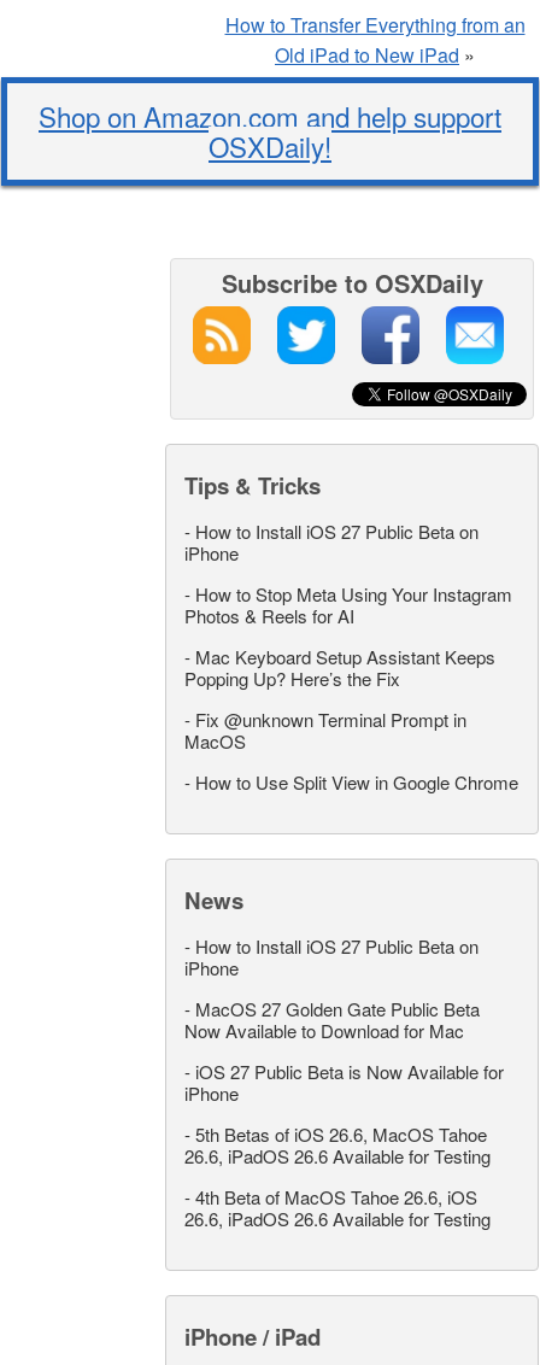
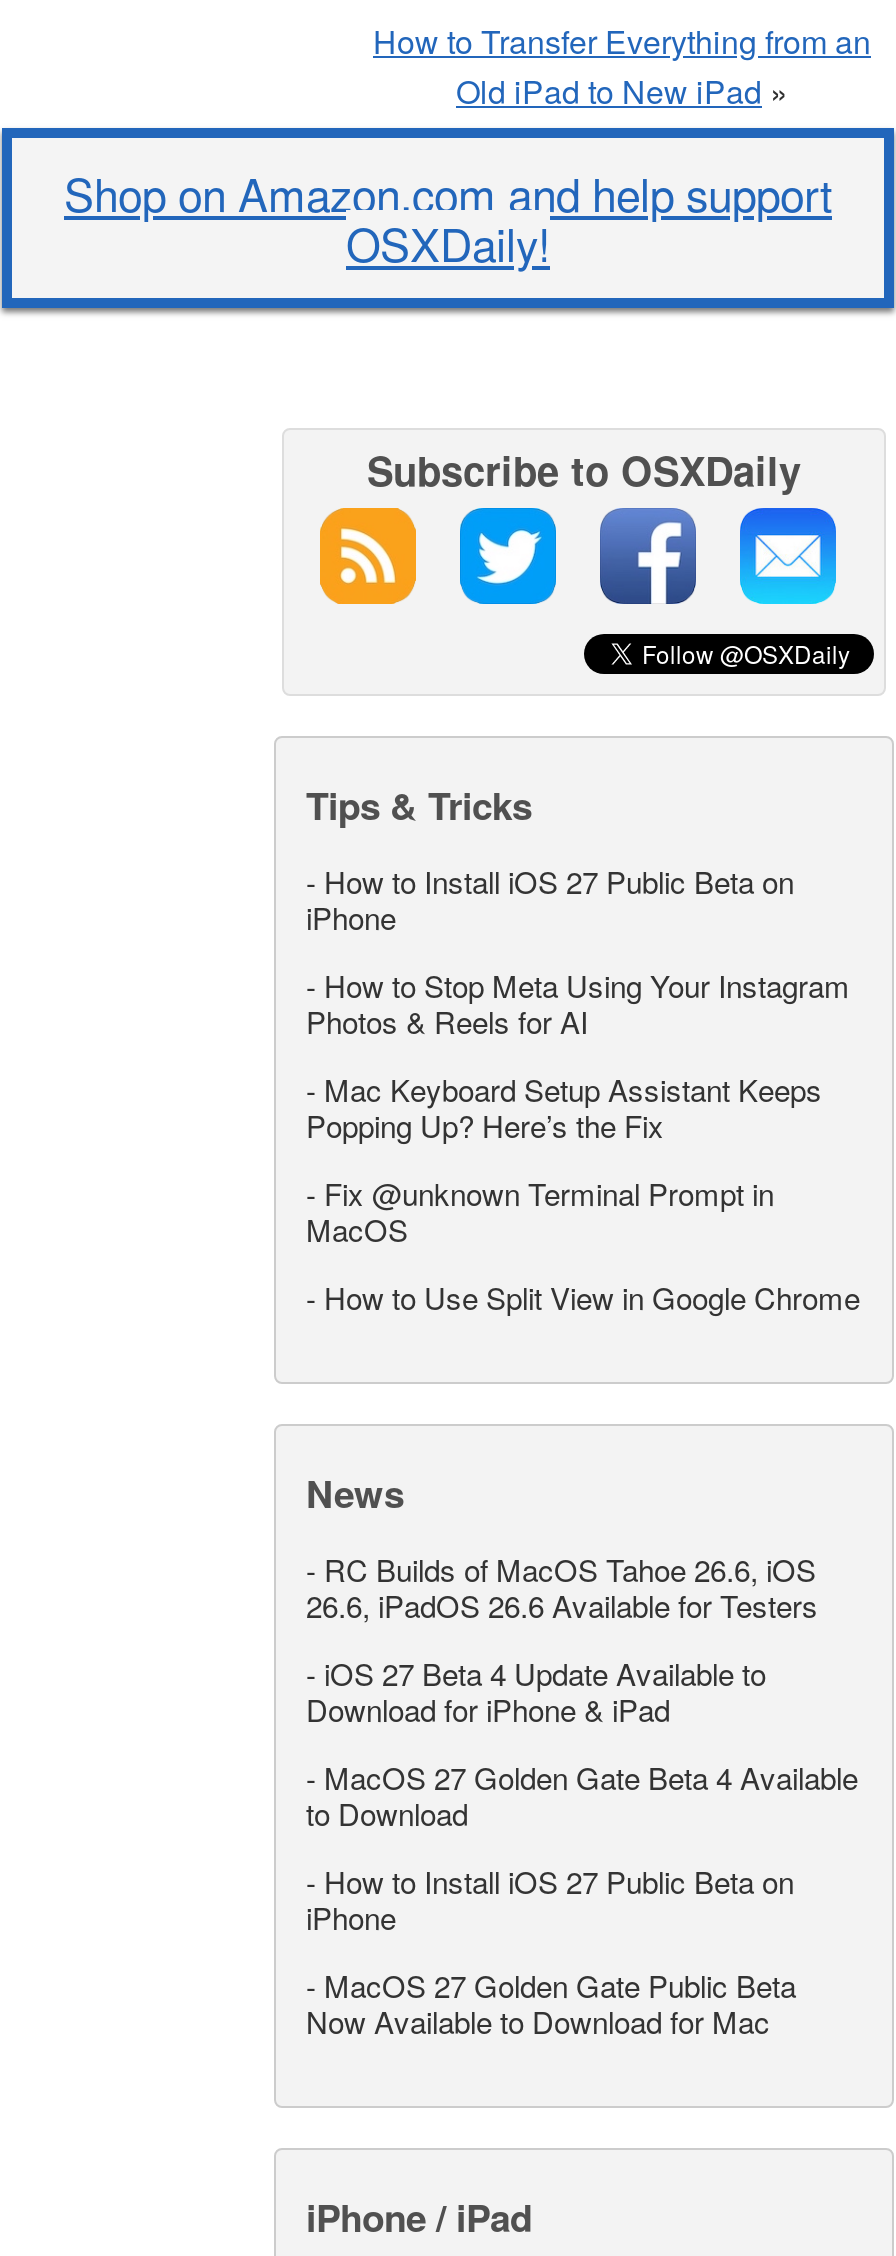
none -> [306,1548,858,1834] - RC Builds of MacOS Tahoe 26.6, iOS | 26.6, iPadOS 26.6 Available for Testers | - iOS 27 Beta 4 Update Available to | Download for iPhone & iPad | - MacOS 27 Golden Gate Beta 4 Available | to Download
moved [184,934,480,1043] -> [306,1860,796,2042]: - How to Install iOS 27 Public Beta on | iPhone | - MacOS 27 Golden Gate Public Beta | Now Available to Download for Mac
[184,1059,504,1231] - iOS 27 Public Beta is Now Available for | iPhone | - 5th Betas of iOS 26.6, MacOS Tahoe | 26.6, iPadOS 26.6 Available for Testing | - 4th Beta of MacOS Tahoe 26.6, iOS | 26.6, iPadOS 26.6 Available for Testing -> none

